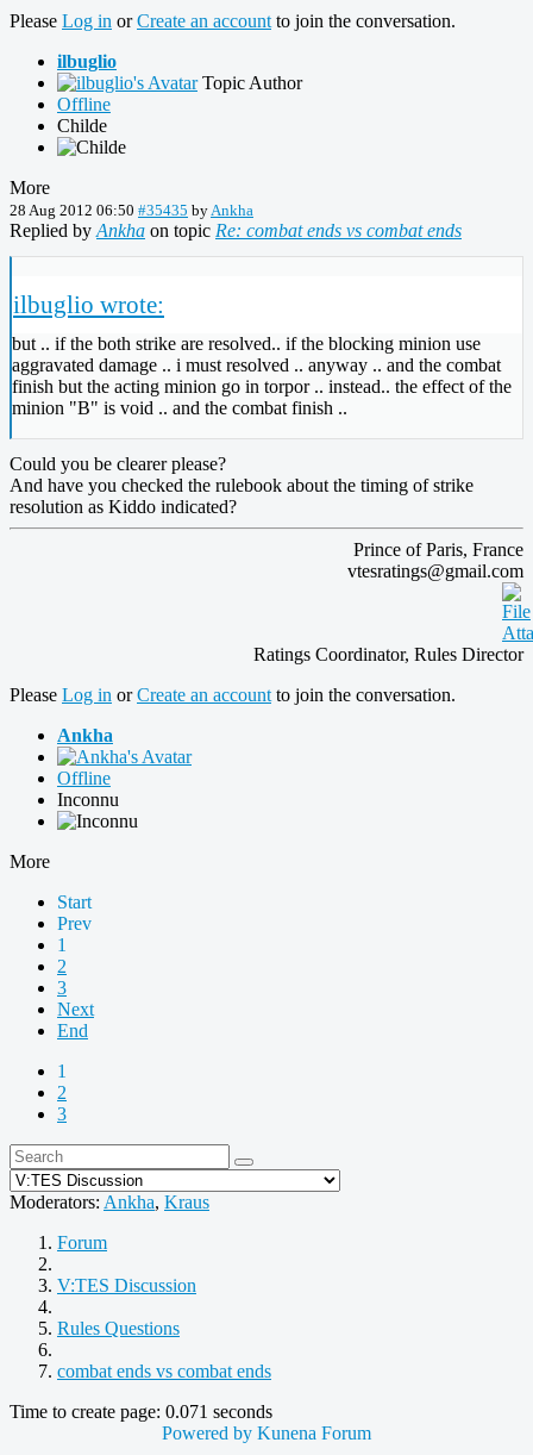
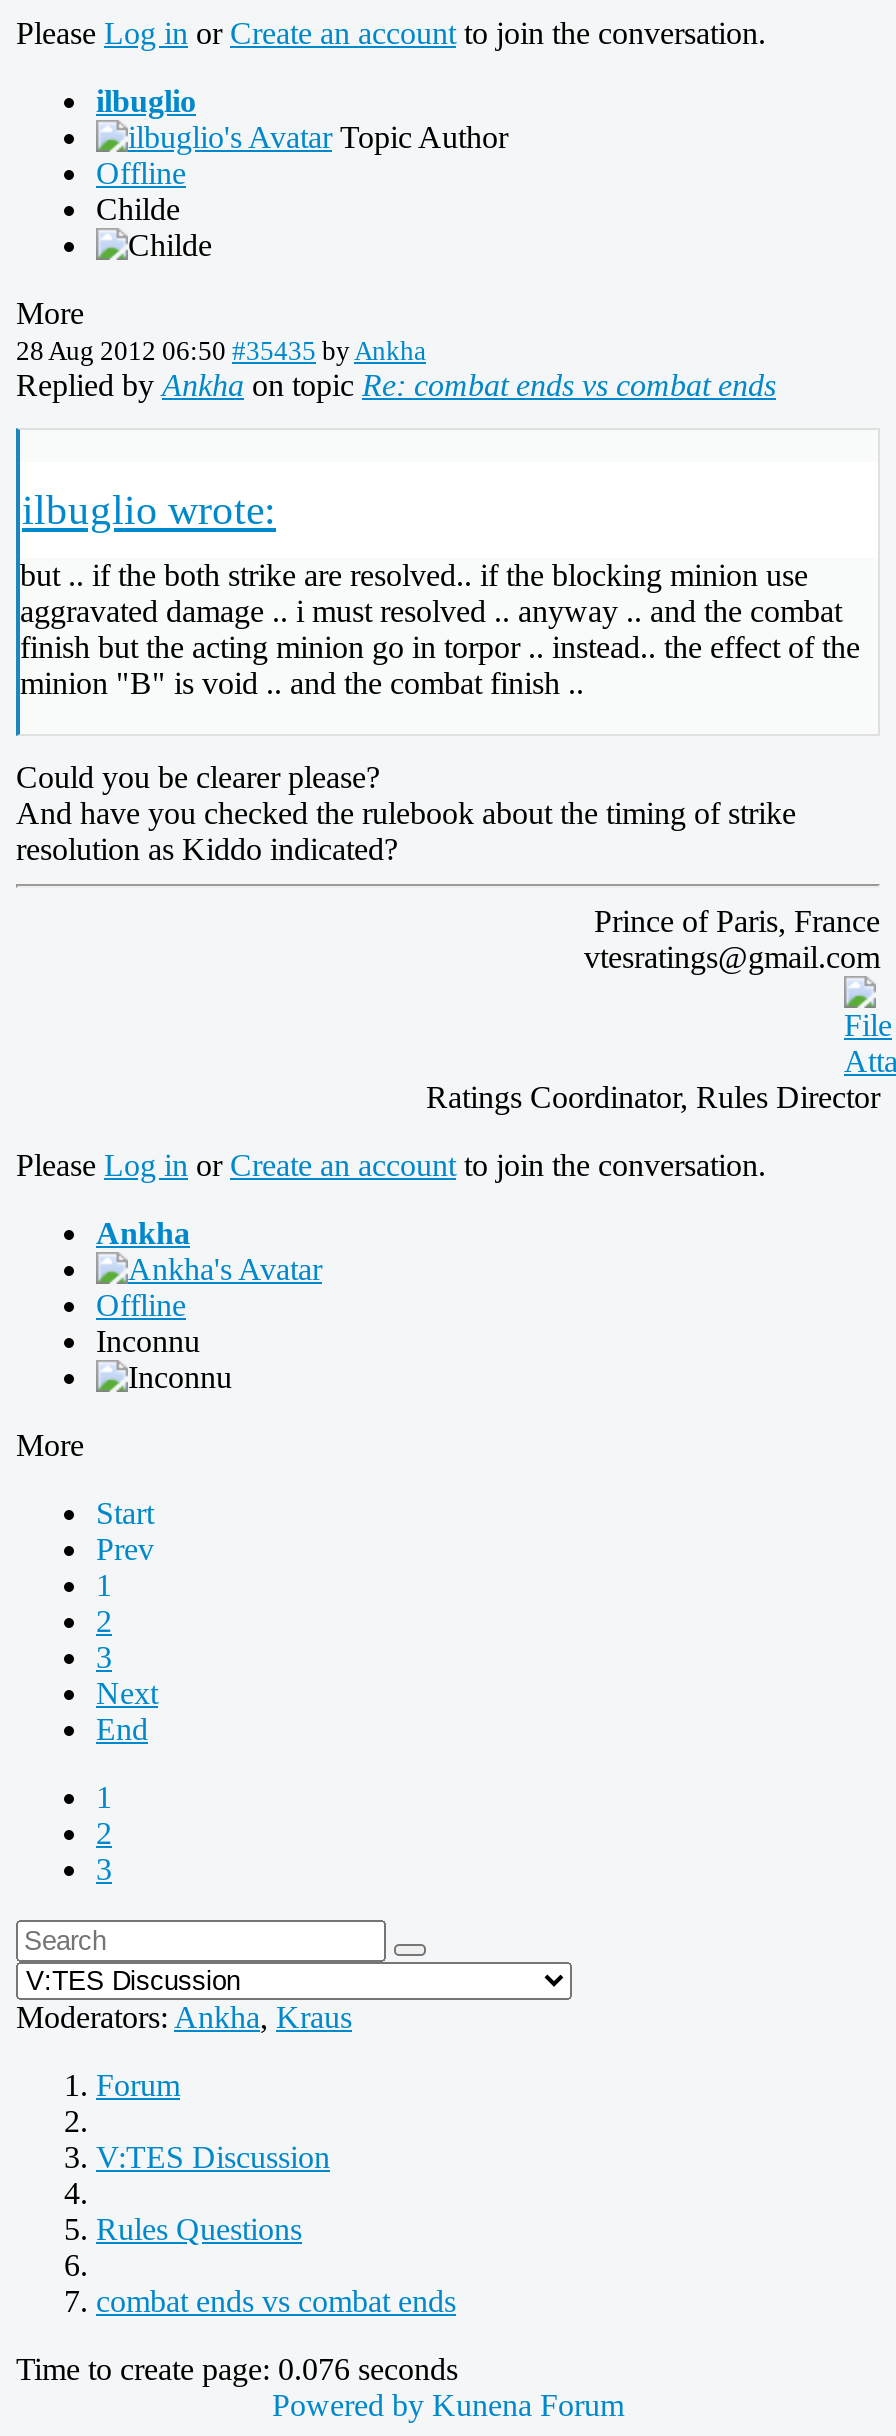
[10,1401,272,1421] Time to create page: 0.071 seconds -> [16,2351,458,2385] Time to create page: 0.076 seconds

